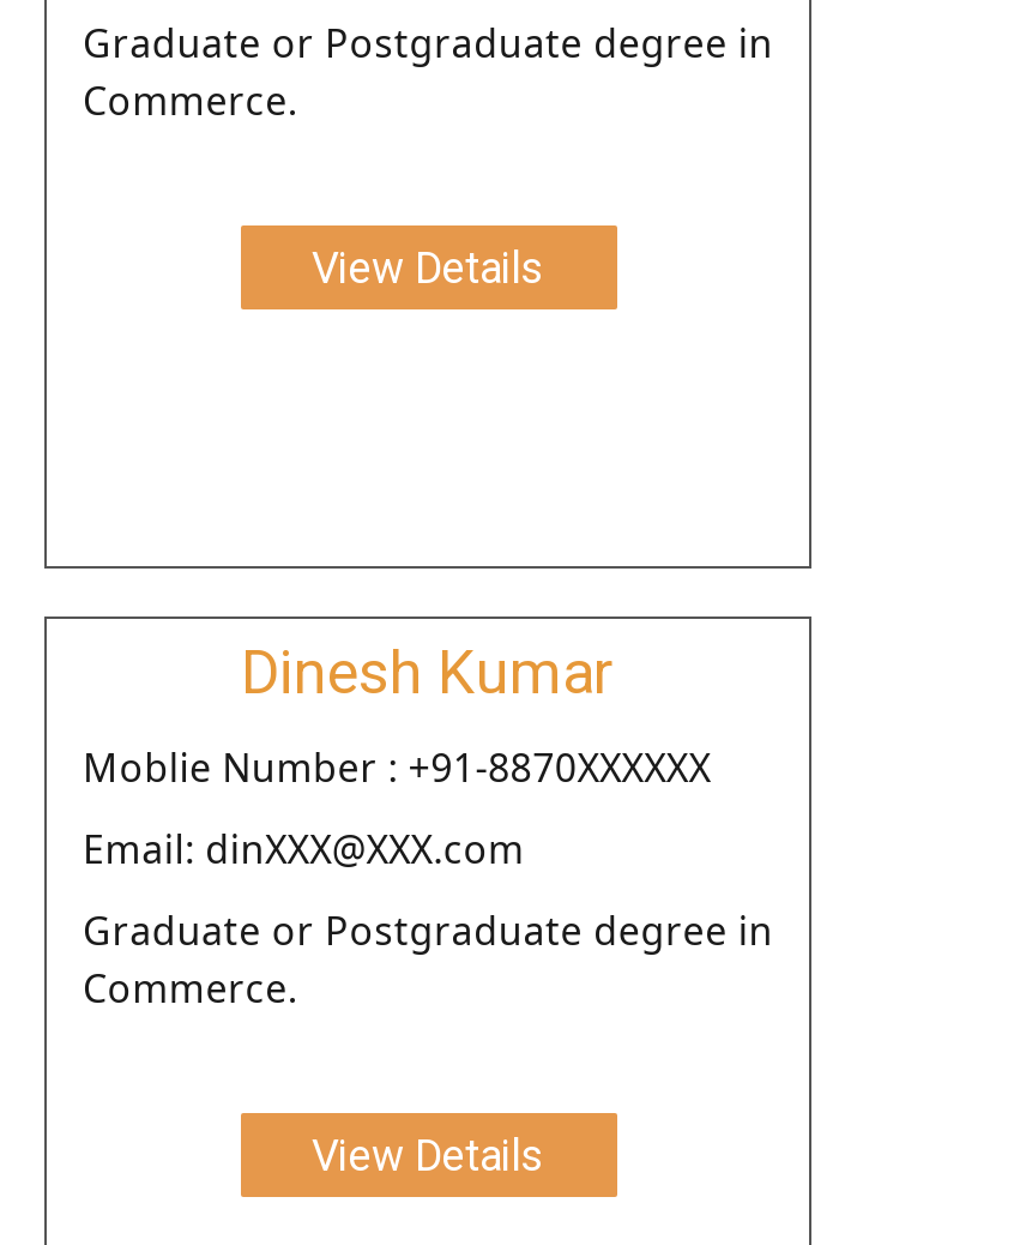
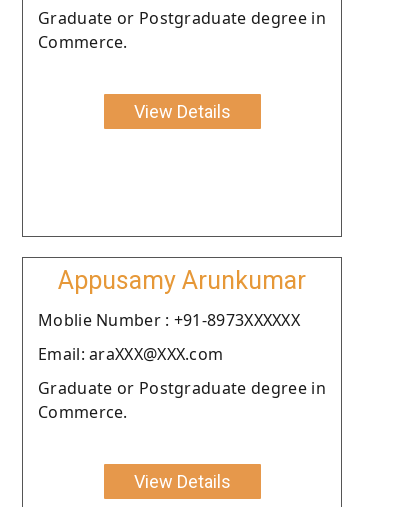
[241,638,615,707] Dinesh Kumar -> [58,266,306,295] Appusamy Arunkumar
[83,741,711,794] Moblie Number : +91-8870XXXXXX -> [38,309,300,331] Moblie Number : +91-8973XXXXXX
[83,822,525,875] Email: dinXXX@XXX.com -> [38,343,223,365] Email: araXXX@XXX.com

